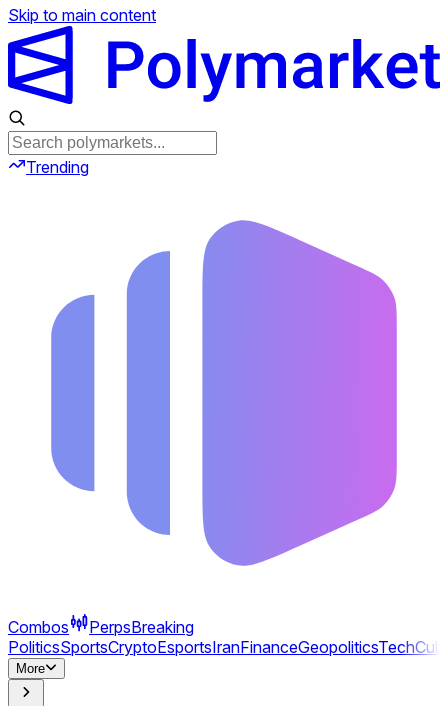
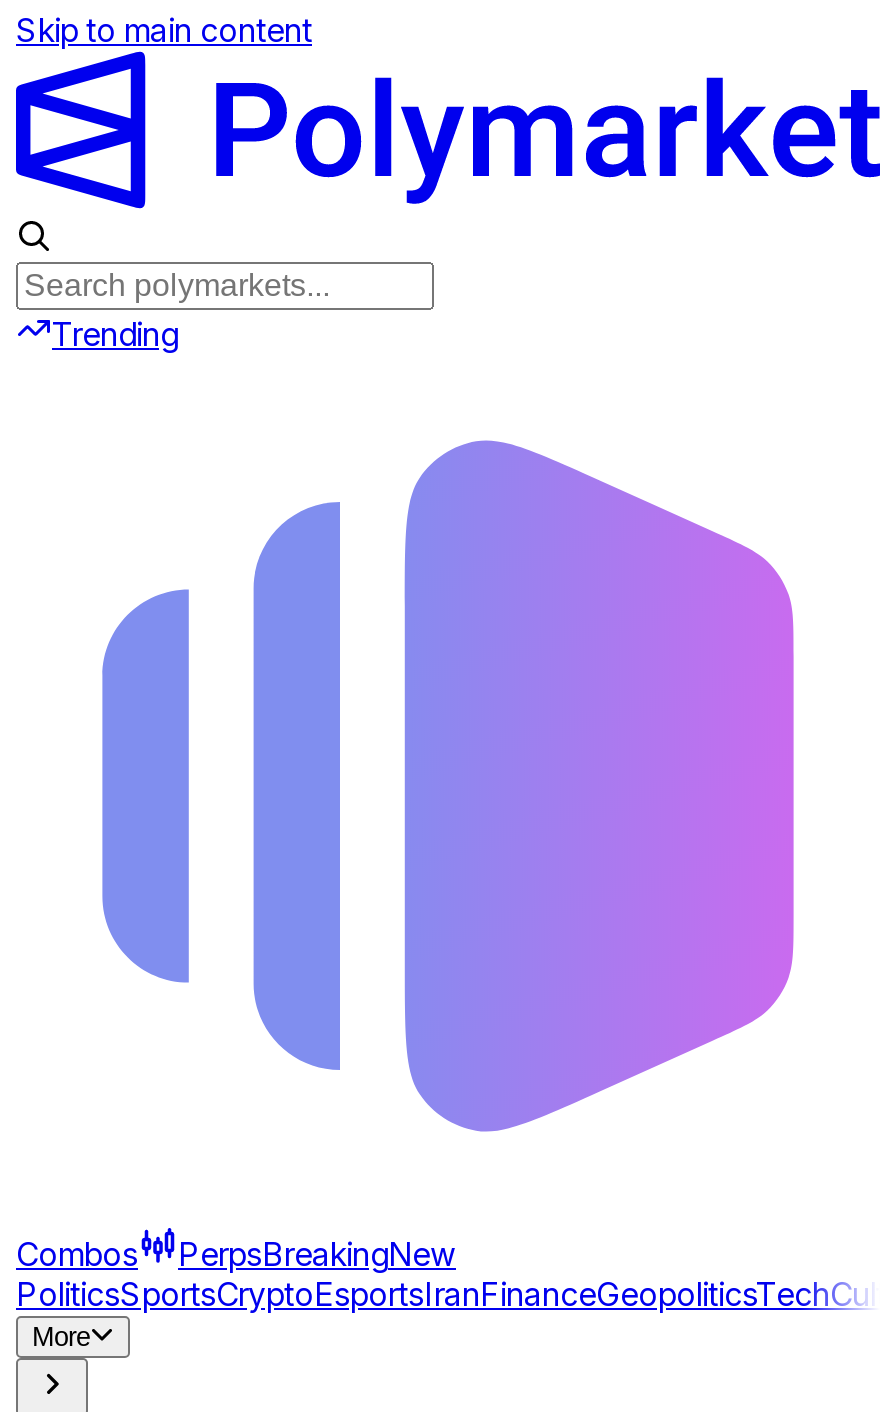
[89,617,194,637] PerpsBreaking -> [178,1233,456,1273] PerpsBreakingNew

